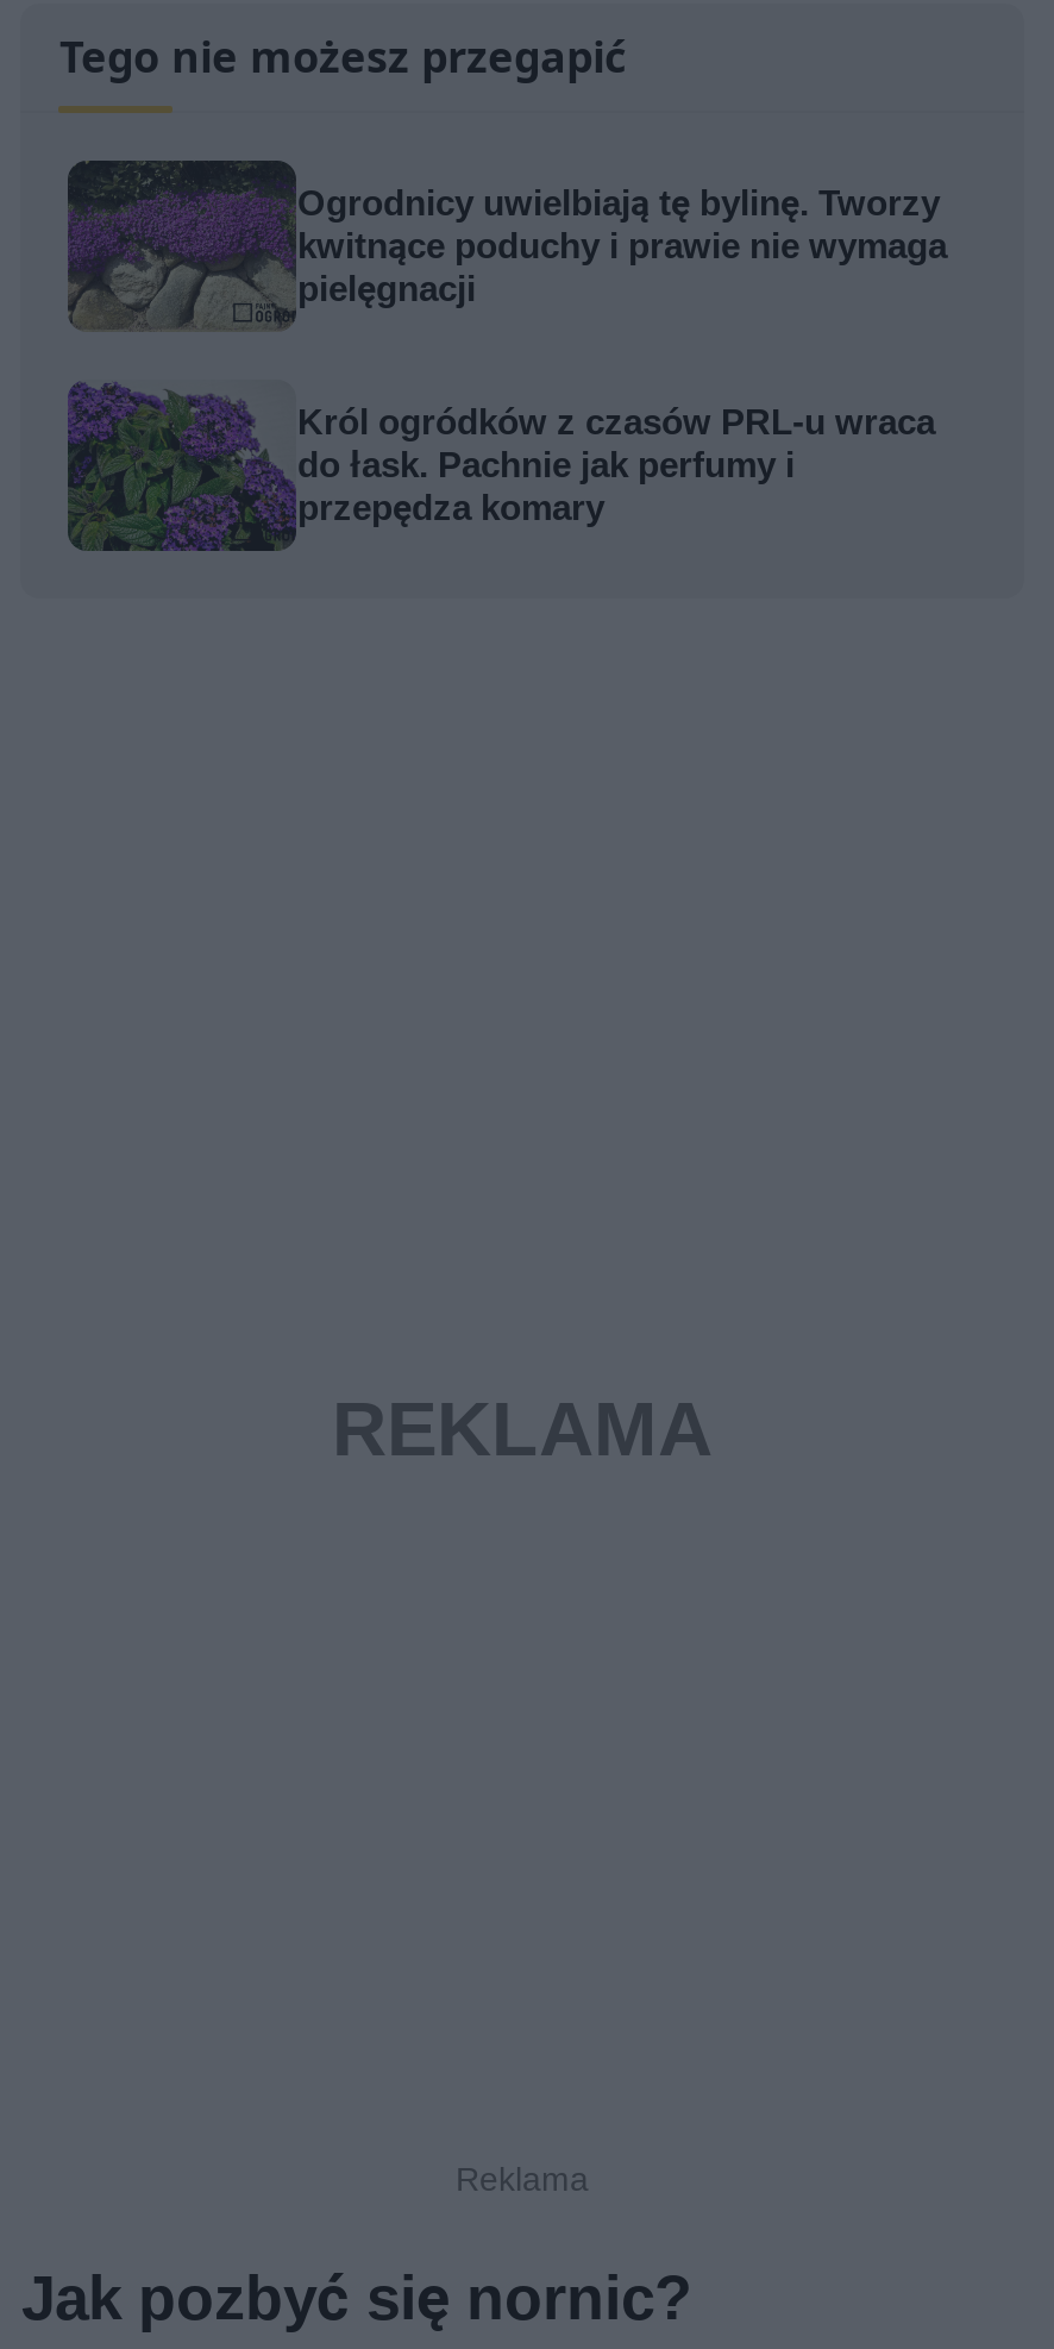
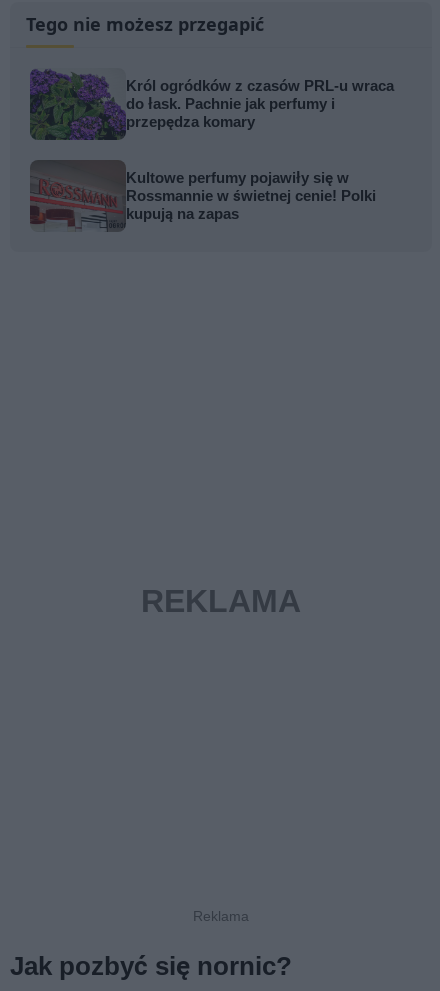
[65,158,947,332] [image] | Ogrodnicy uwielbiają tę bylinę. Tworzy | kwitnące poduchy i prawie nie wymaga | pielęgnacji -> none
moved [65,380,935,553] -> [29,68,394,141]: [image] | Król ogródków z czasów PRL-u wraca | do łask. Pachnie jak perfumy i | przepędza komary
none -> [29,159,376,232] [image] | Kultowe perfumy pojawiły się w | Rossmannie w świetnej cenie! Polki | kupują na zapas

